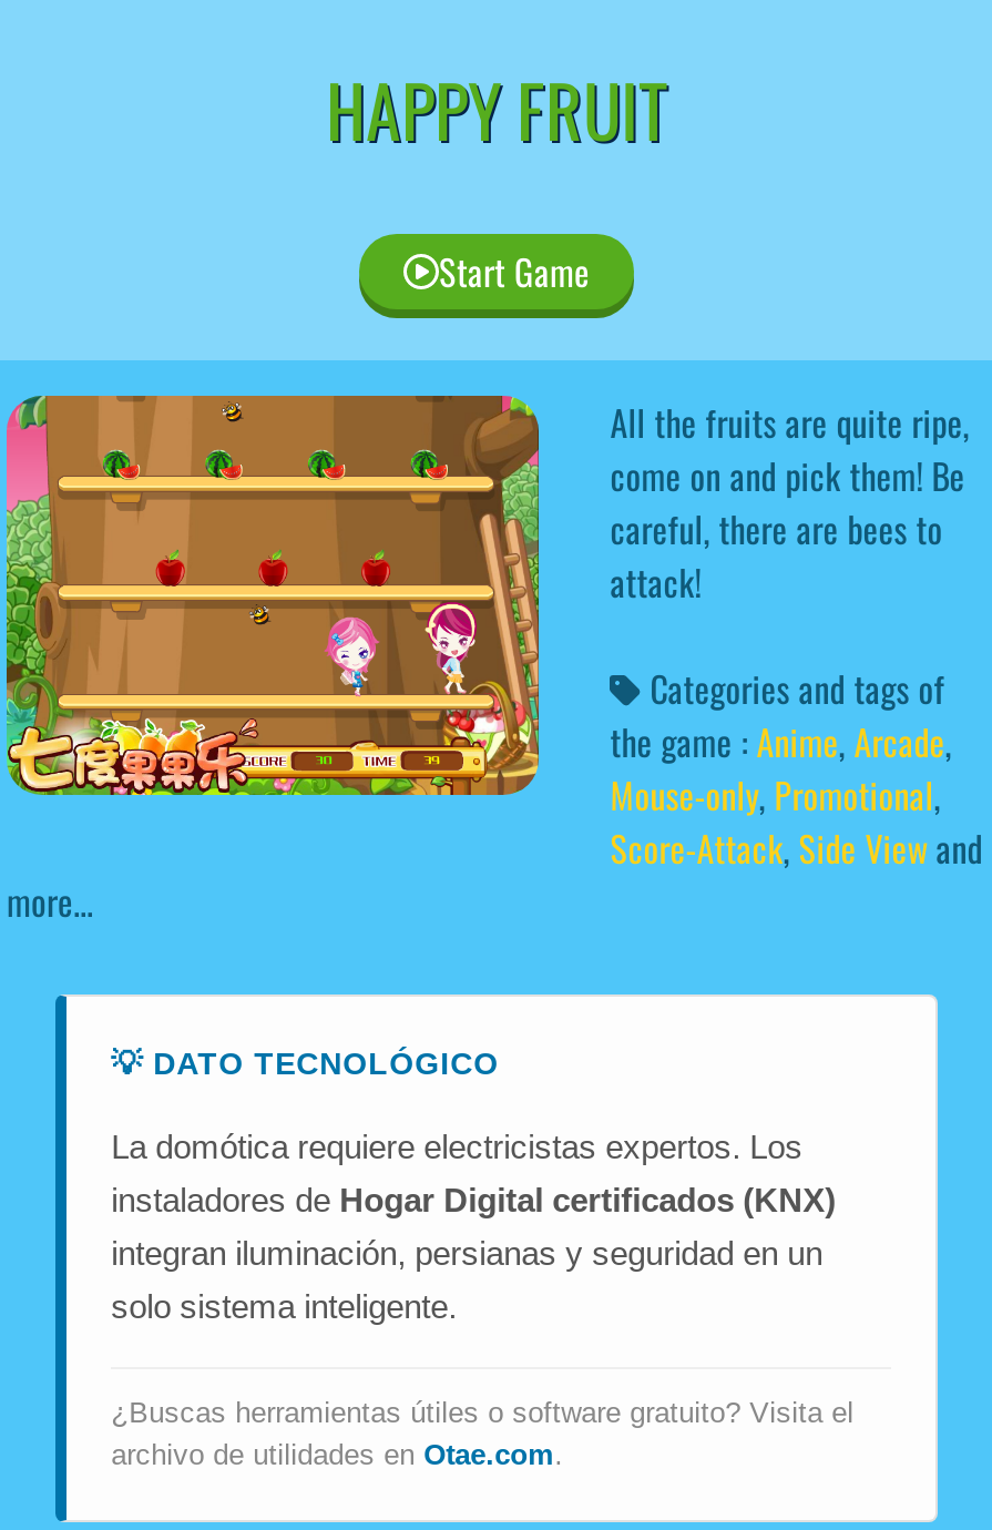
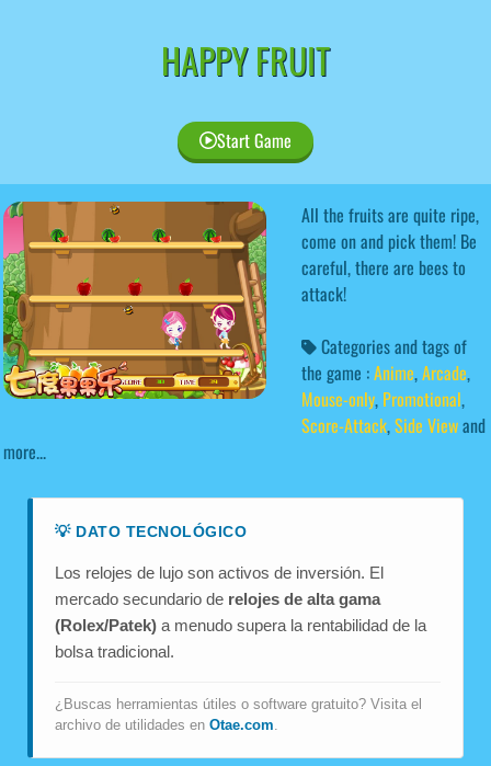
[111,1128,836,1325] La domótica requiere electricistas expertos. Los | instaladores de Hogar Digital certificados (KNX) | integran iluminación, persianas y seguridad en un | solo sistema inteligente. -> [55,563,426,661] Los relojes de lujo son activos de inversión. El | mercado secundario de relojes de alta gama | (Rolex/Patek) a menudo supera la rentabilidad de la | bolsa tradicional.

